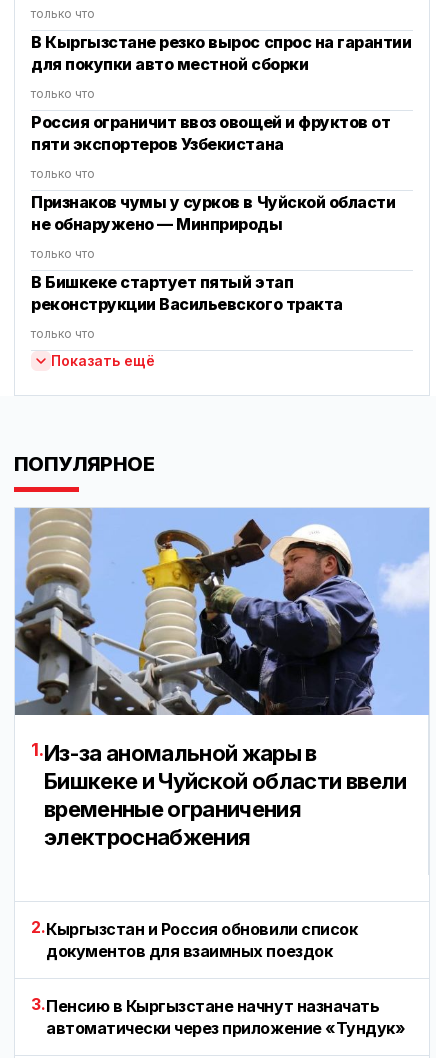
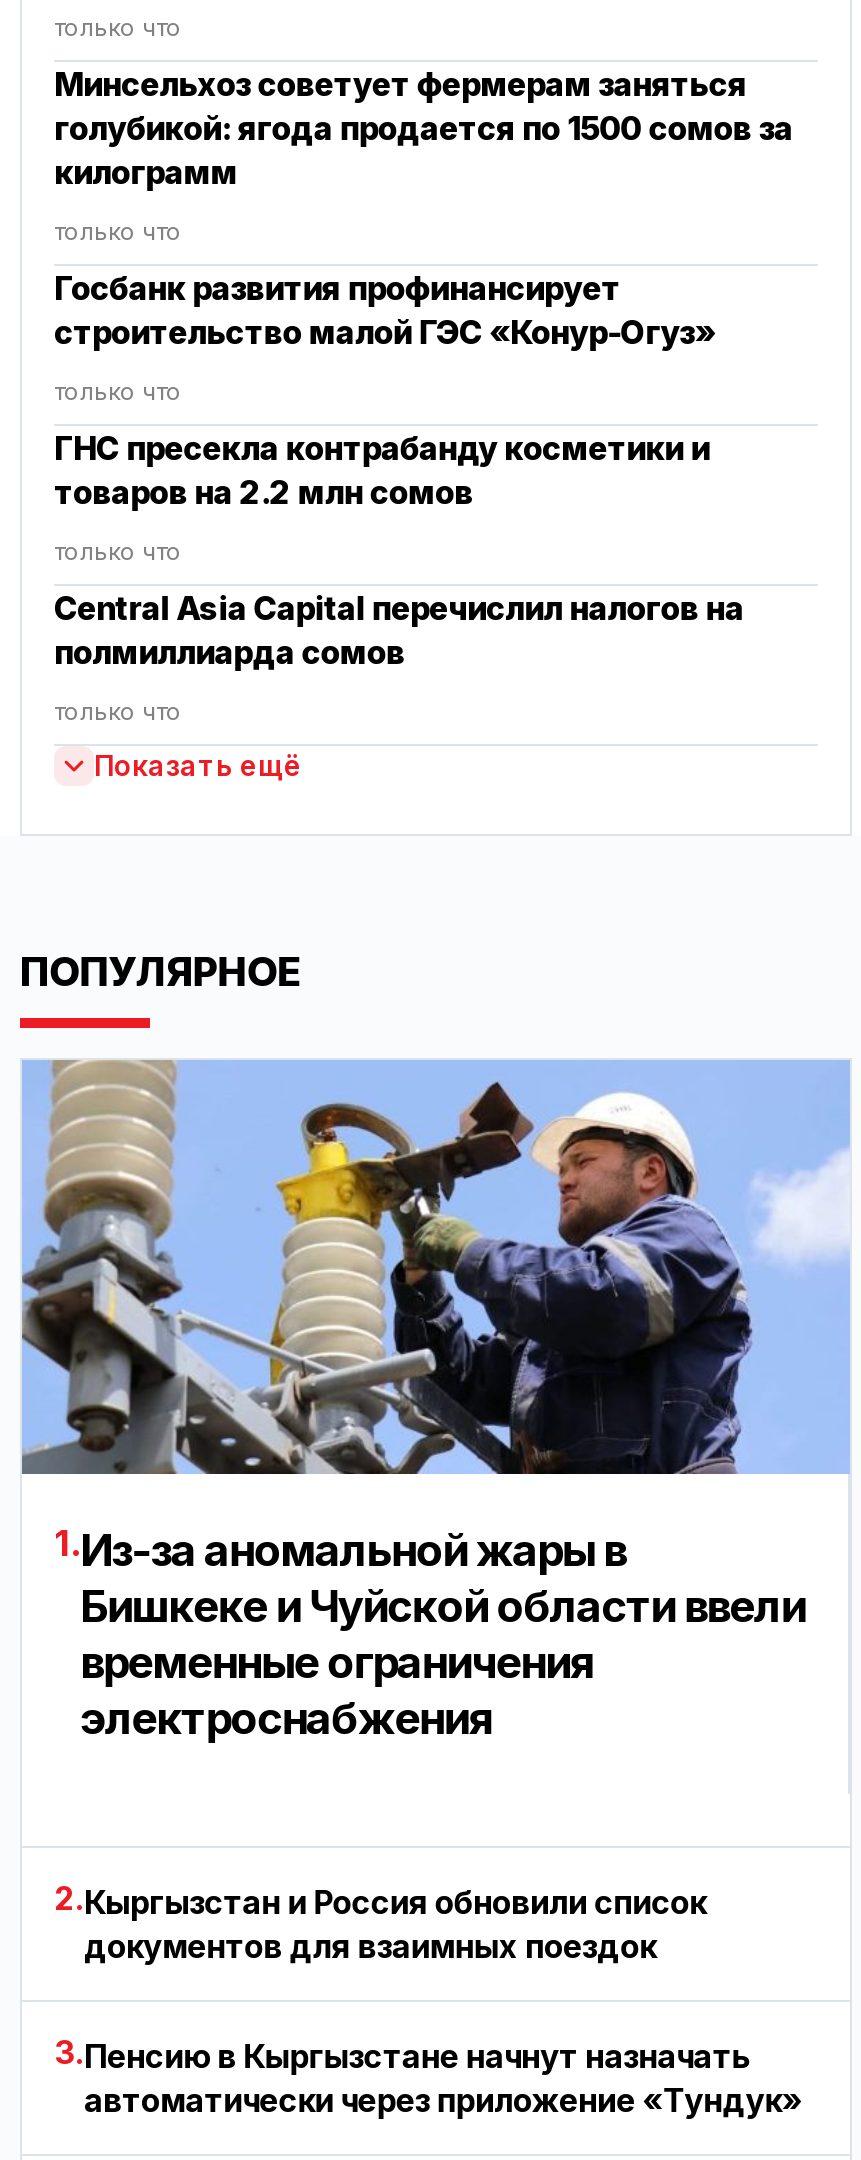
[31,32,411,74] В Кыргызстане резко вырос спрос на гарантии | для покупки авто местной сборки -> [54,64,793,192] Минсельхоз советует фермерам заняться | голубикой: ягода продается по 1500 сомов за | килограмм
[31,112,390,154] Россия ограничит ввоз овощей и фруктов от | пяти экспортеров Узбекистана -> [54,268,715,352] Госбанк развития профинансирует | строительство малой ГЭС «Конур-Огуз»
[31,192,395,234] Признаков чумы у сурков в Чуйской области | не обнаружено — Минприроды -> [54,428,709,512] ГНС пресекла контрабанду косметики и | товаров на 2.2 млн сомов
[31,272,343,314] В Бишкеке стартует пятый этап | реконструкции Васильевского тракта -> [54,588,744,672] Central Asia Capital перечислил налогов на | полмиллиарда сомов

